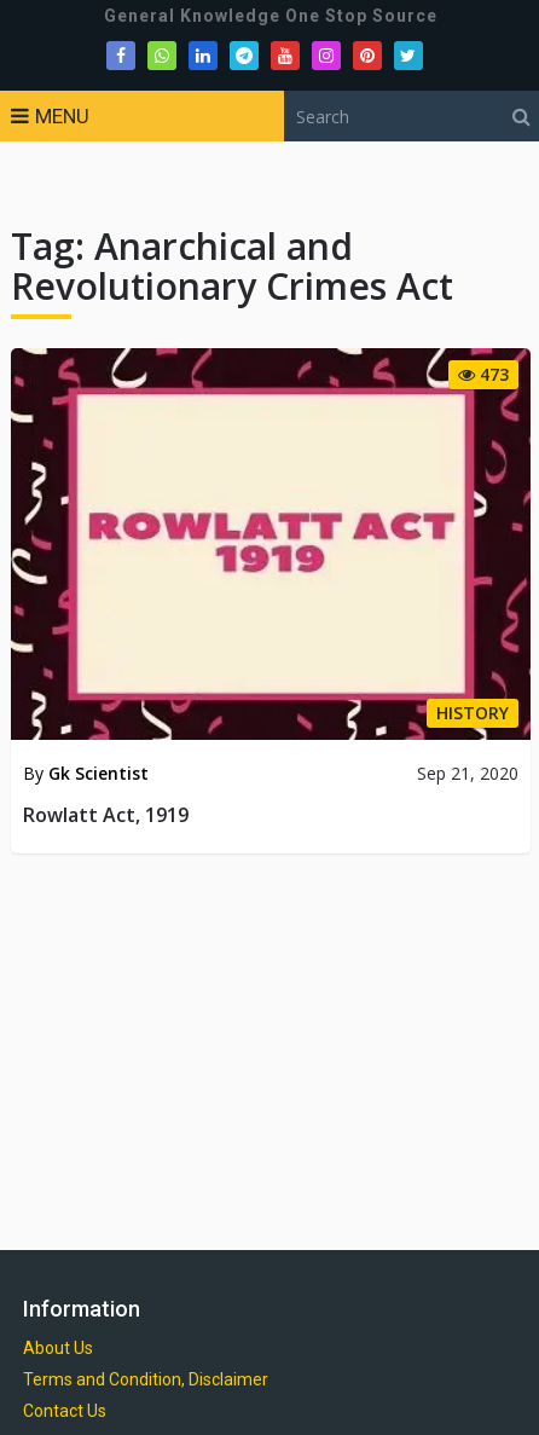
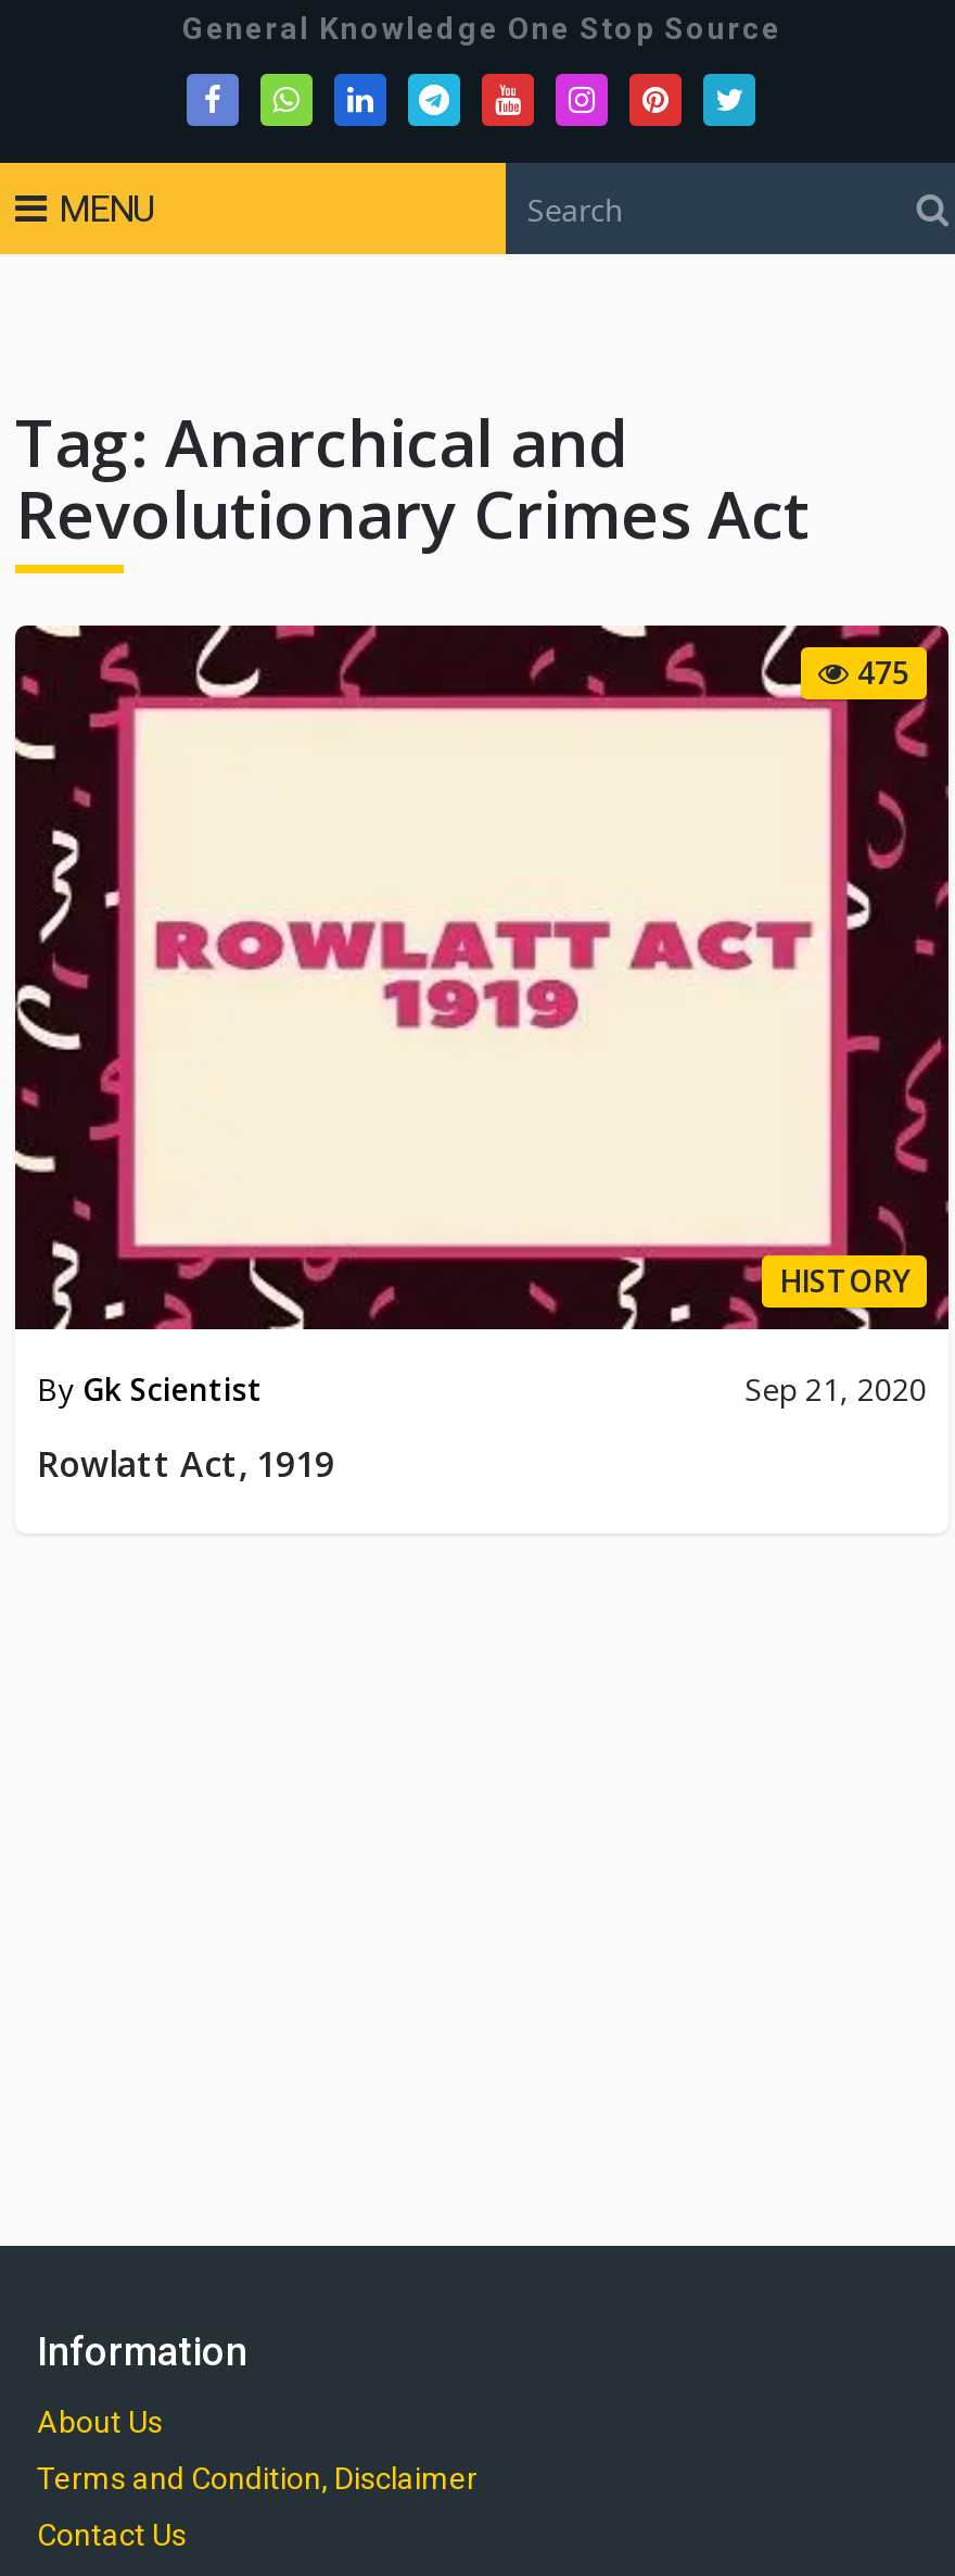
[475,363,509,386] 473 -> [849,652,909,693] 475

